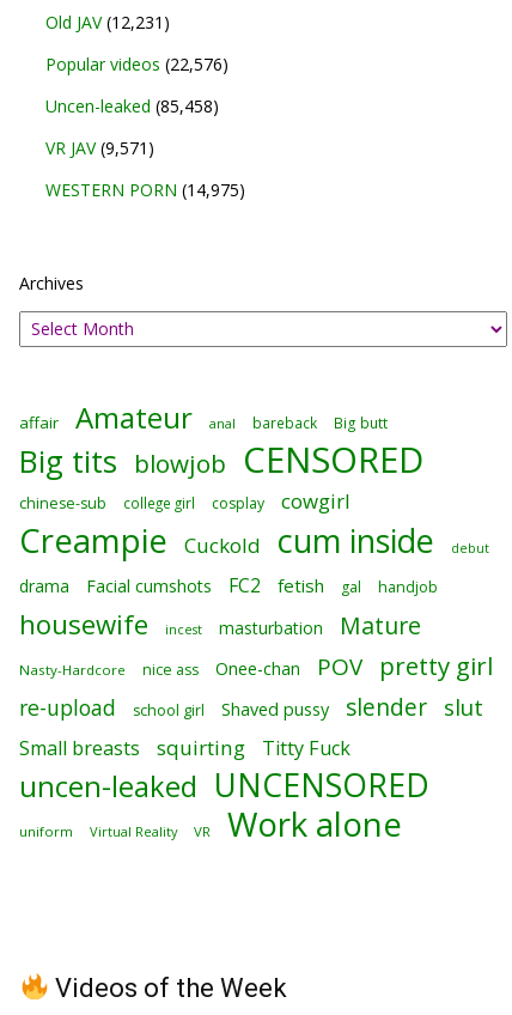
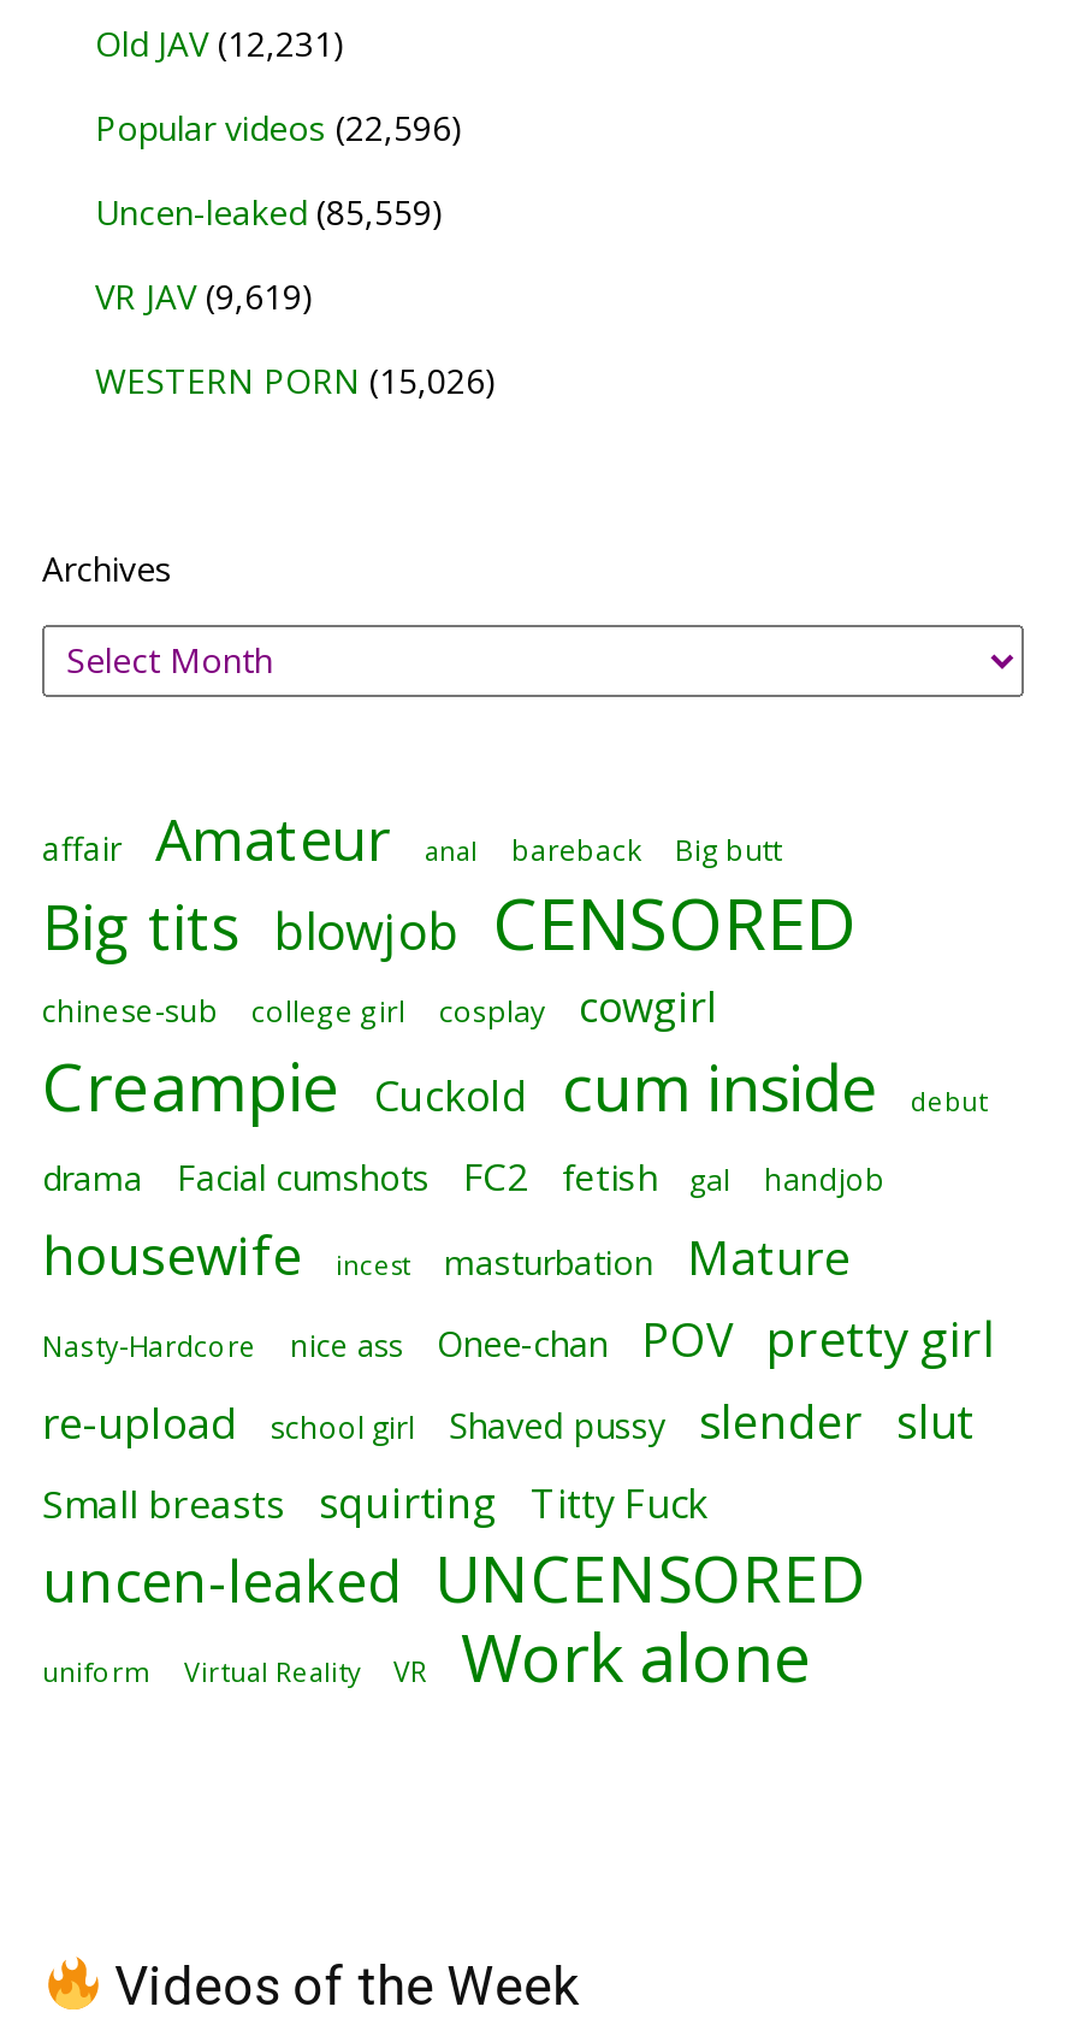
[45,52,228,75] Popular videos (22,576) -> [95,104,463,150] Popular videos (22,596)
[45,94,219,117] Uncen-leaked (85,458) -> [95,188,444,234] Uncen-leaked (85,559)
[45,136,154,159] VR JAV (9,571) -> [95,272,314,318] VR JAV (9,619)
[45,178,245,201] WESTERN PORN (14,975) -> [95,357,497,402] WESTERN PORN (15,026)

